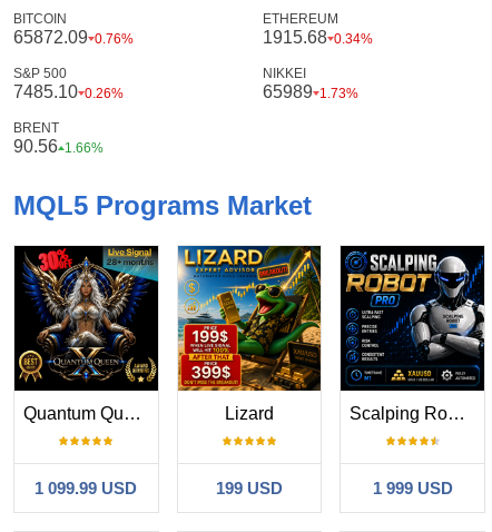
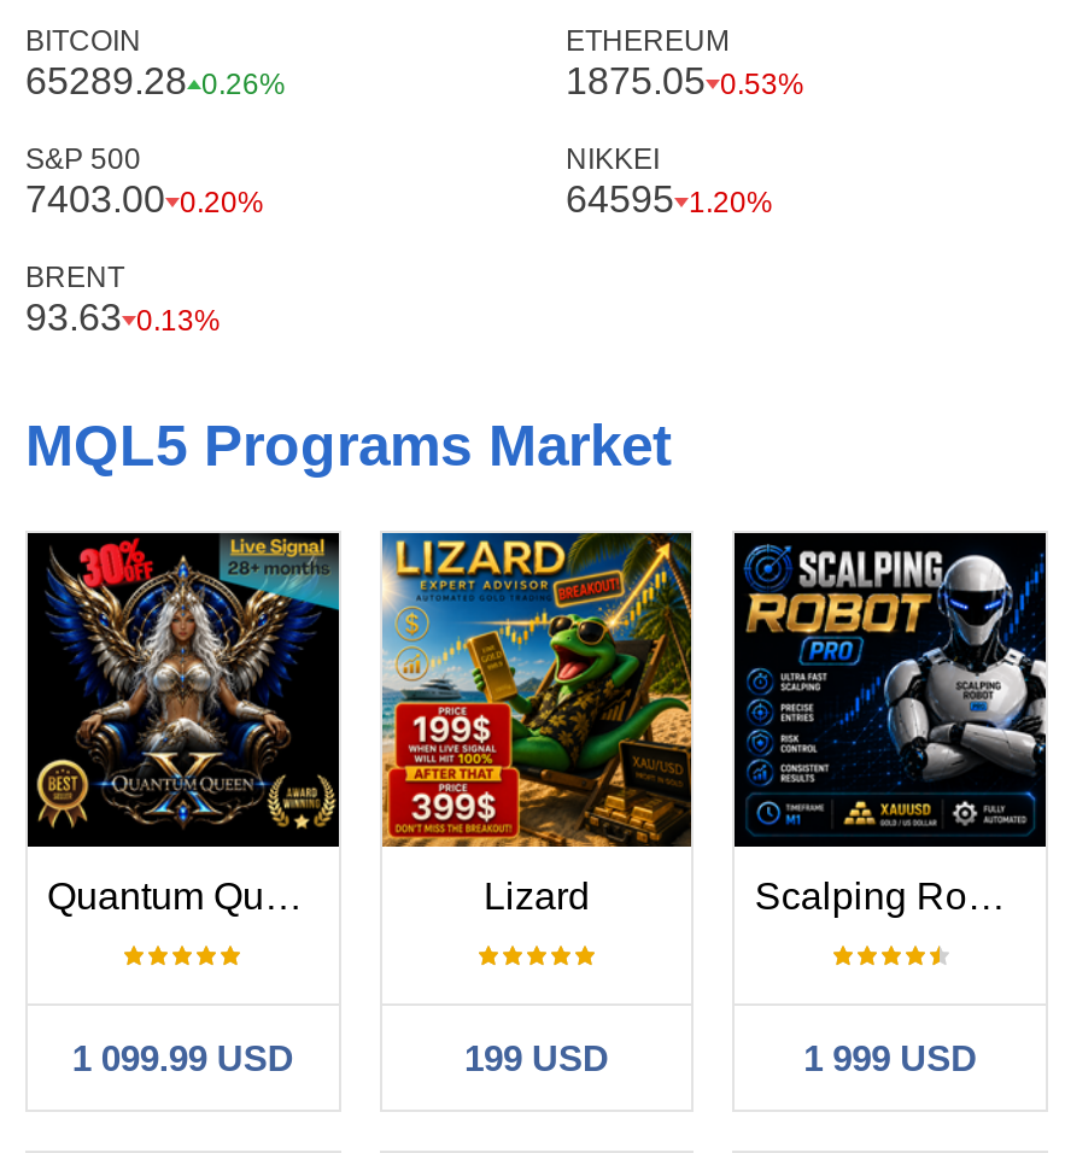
[13,28,134,47] 65872.09 0.76% -> [25,60,286,101] 65289.28 0.26%
[263,28,373,47] 1915.68 0.34% -> [566,60,804,101] 1875.05 0.53%
[13,82,124,101] 7485.10 0.26% -> [25,178,264,220] 7403.00 0.20%
[263,82,358,101] 65989 1.73% -> [566,178,773,220] 64595 1.20%
[13,137,104,156] 90.56 1.66% -> [25,297,221,338] 93.63 0.13%

